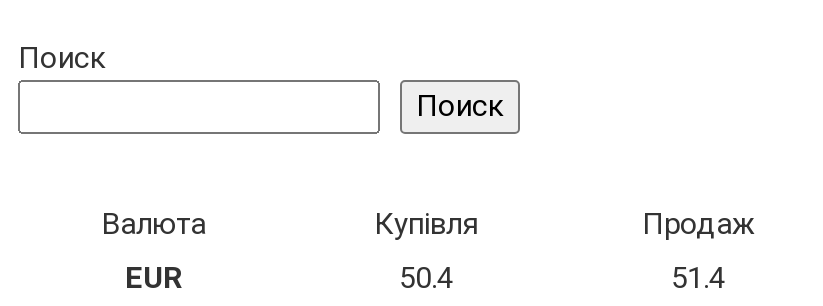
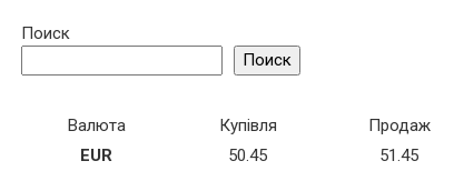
[399,260,453,296] 50.4 -> [229,145,268,165] 50.45
[671,260,725,296] 51.4 -> [380,145,419,165] 51.45

